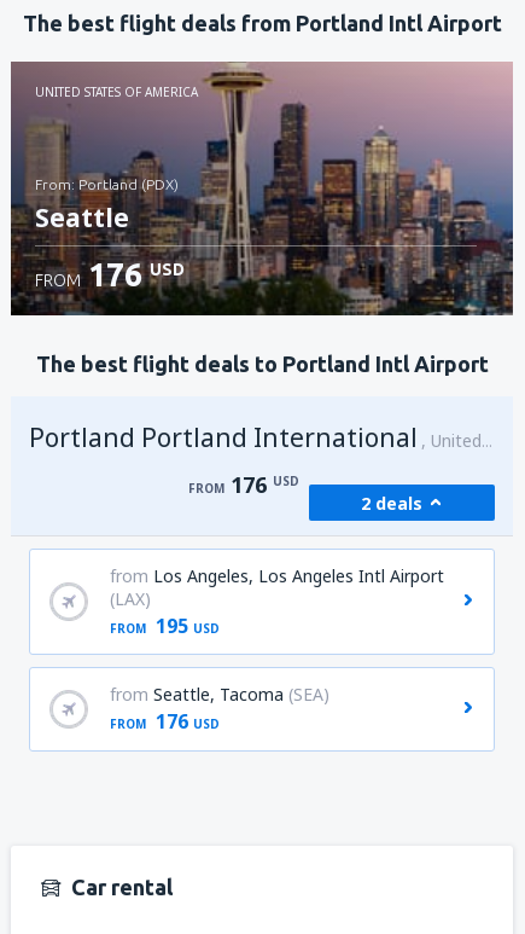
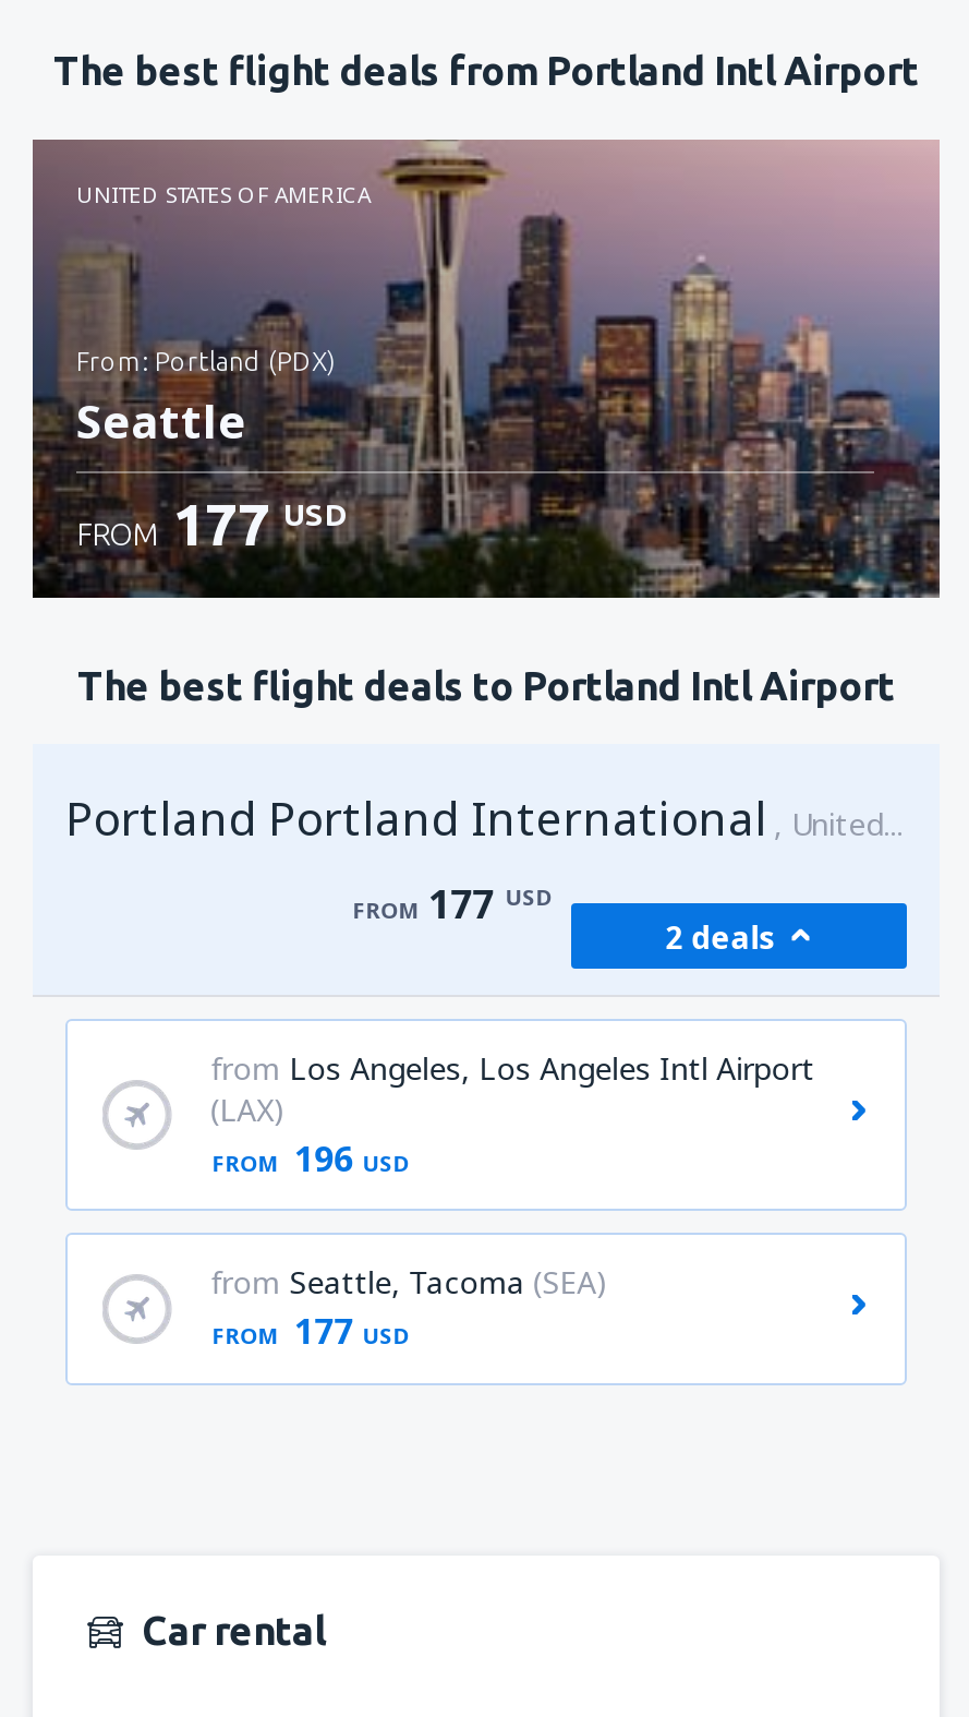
[35,256,185,292] FROM 176 USD -> [76,491,347,556] FROM 177 USD
[188,470,299,499] FROM 176 USD -> [352,877,553,929] FROM 177 USD
[110,613,220,639] FROM 195 USD -> [212,1134,410,1182] FROM 196 USD
[110,708,220,735] FROM 176 USD -> [212,1307,410,1355] FROM 177 USD

